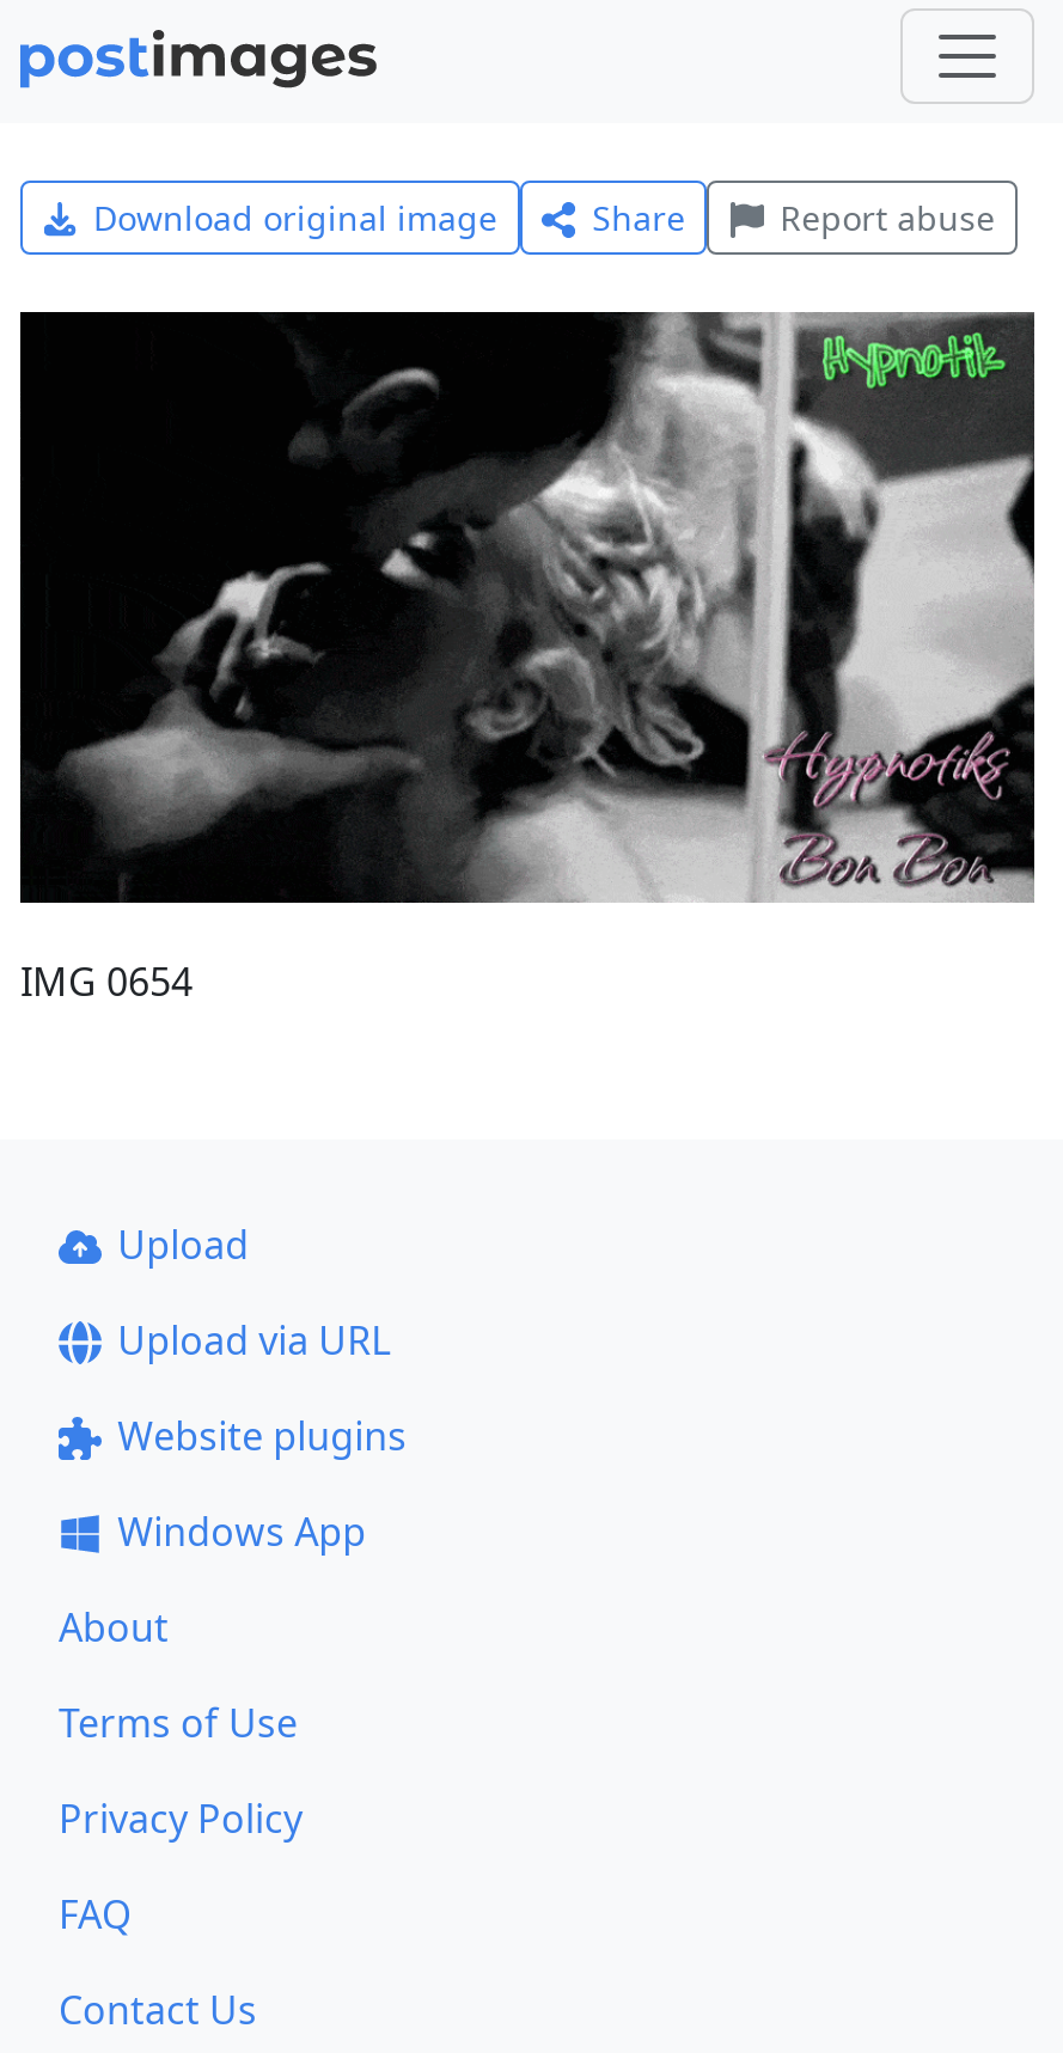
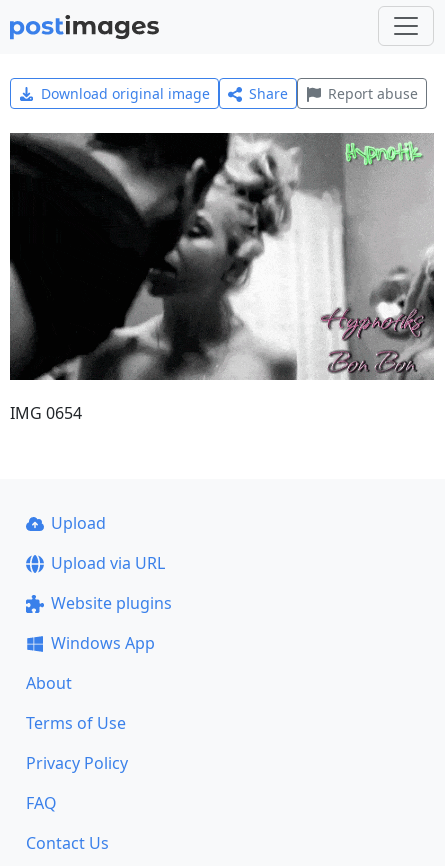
[20,312,1037,905] [image] -> [9,133,434,381] [image]

